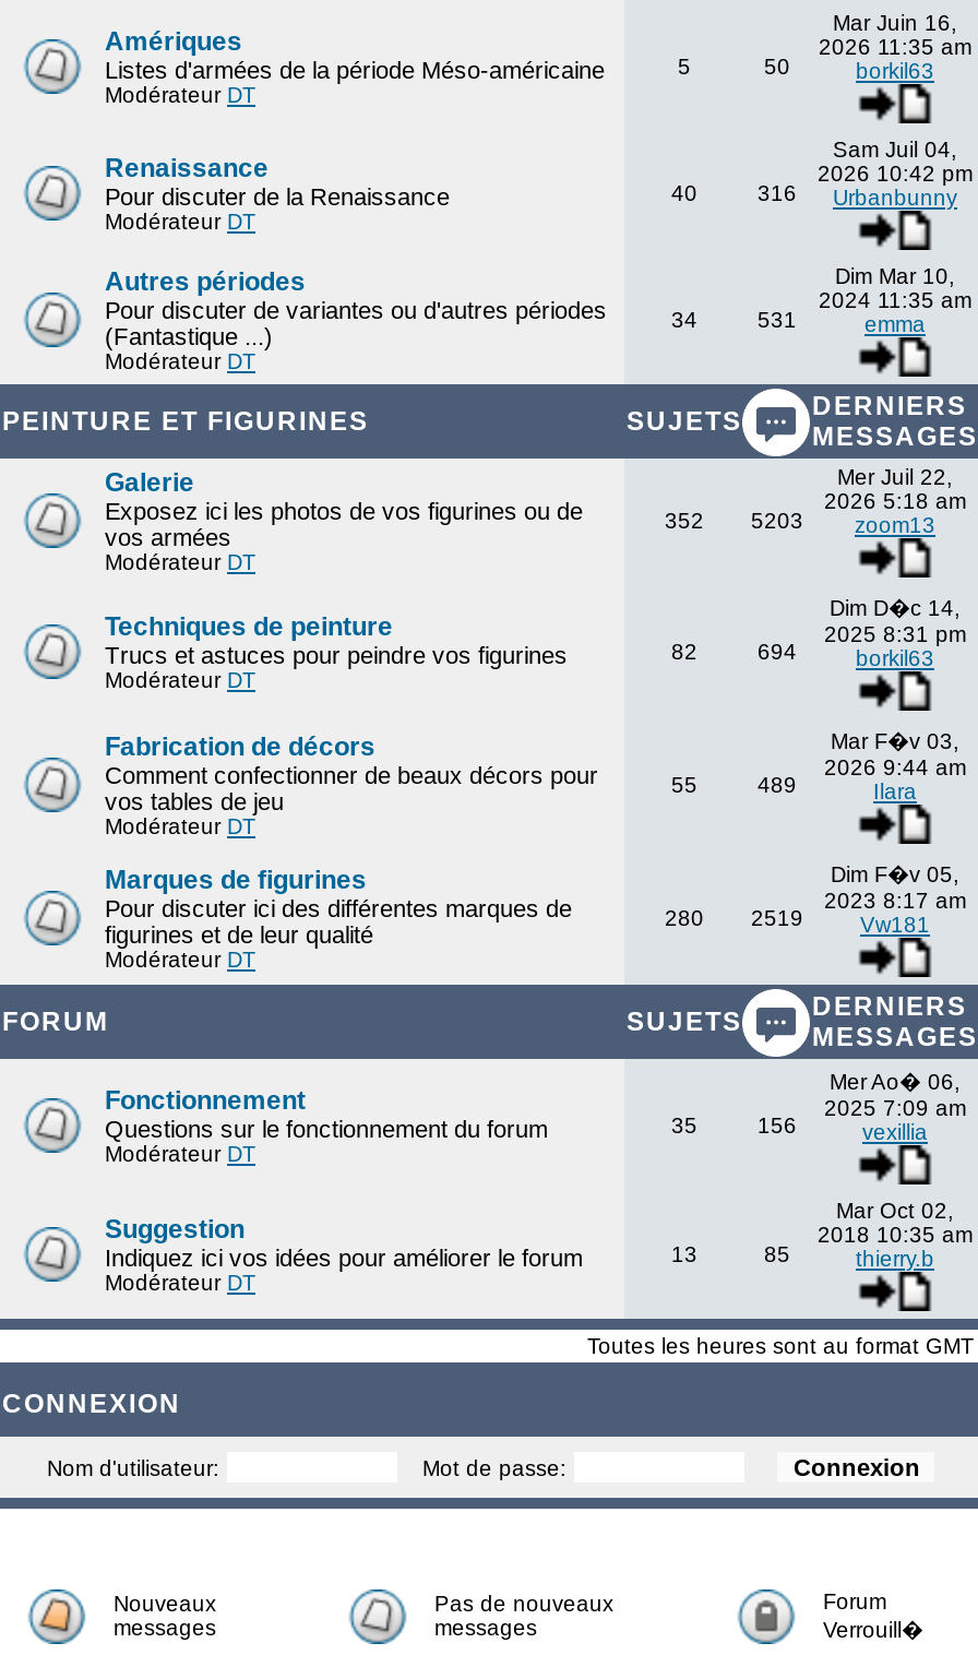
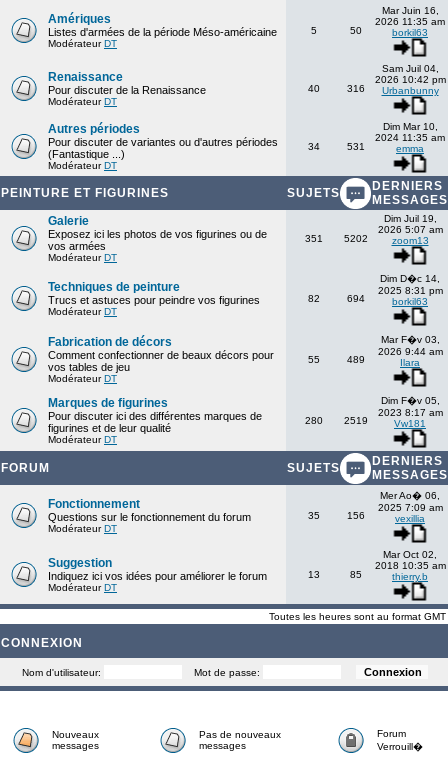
[837,465,953,489] Mer Juil 22, -> [383,213,436,224] Dim Juil 19,
[824,489,966,513] 2026 5:18 am -> [377,224,442,235] 2026 5:07 am
[665,509,704,533] 352 -> [304,233,322,244] 351
[751,509,803,533] 5203 -> [344,233,368,244] 5202

